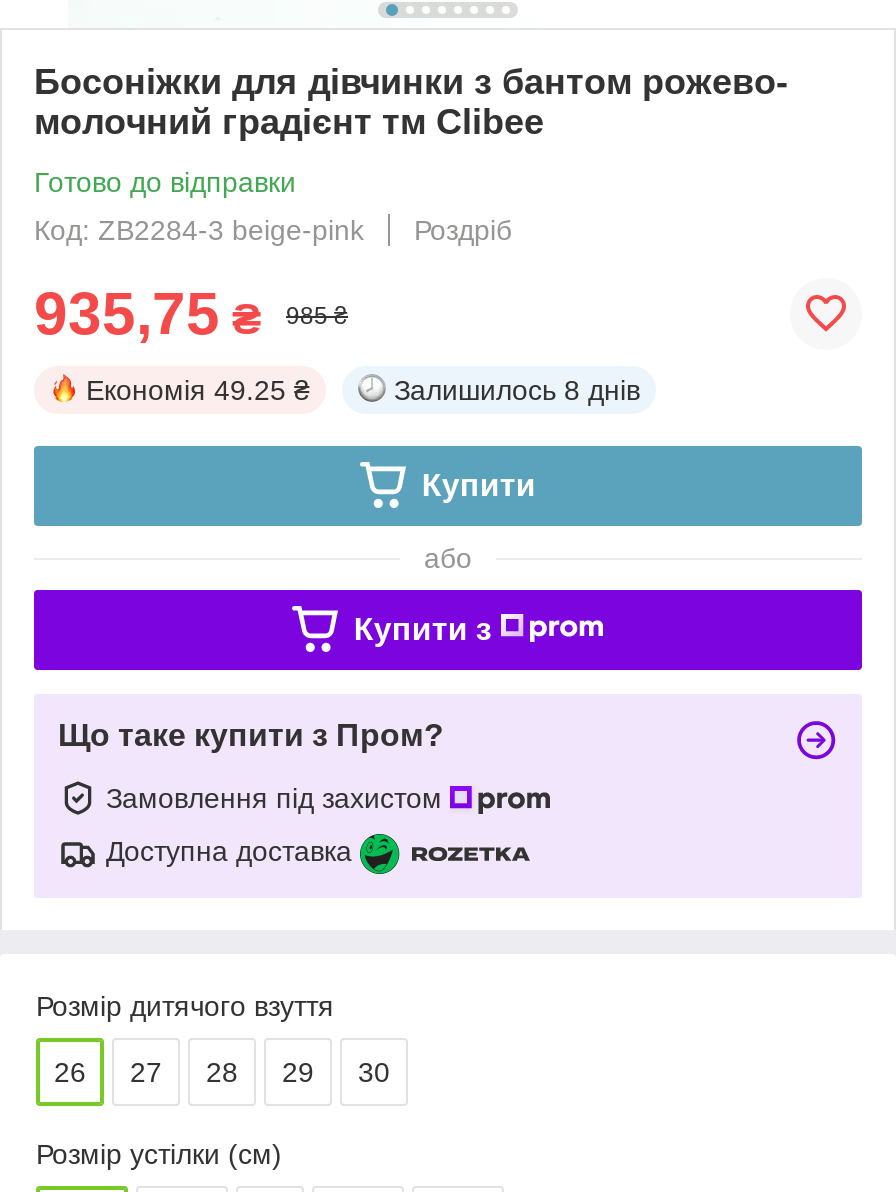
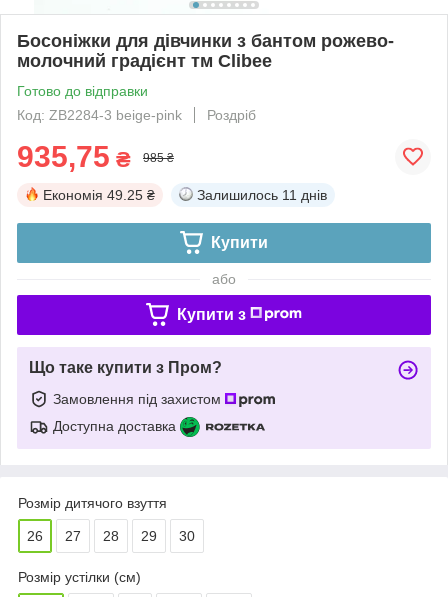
[394,374,640,406] Залишилось 8 днів -> [197,187,327,203] Залишилось 11 днів

